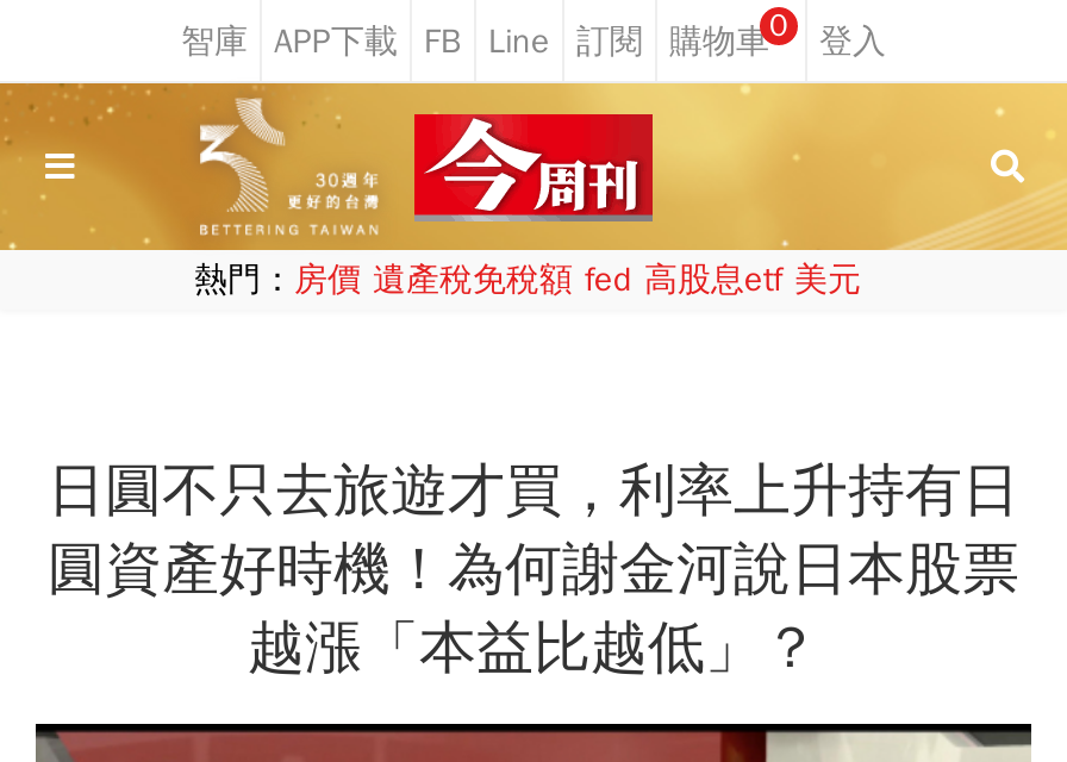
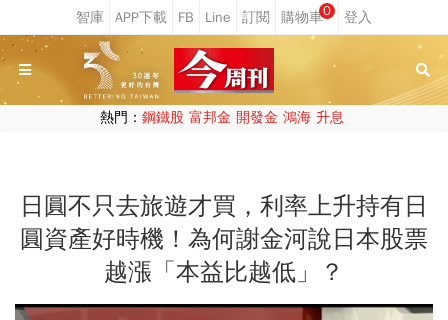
[194,260,861,300] 熱門：房價 遺產稅免稅額 fed 高股息etf 美元 -> [99,109,343,126] 熱門：鋼鐵股 富邦金 開發金 鴻海 升息

